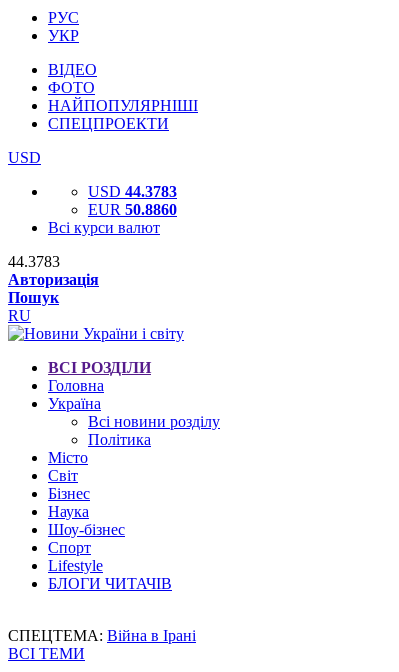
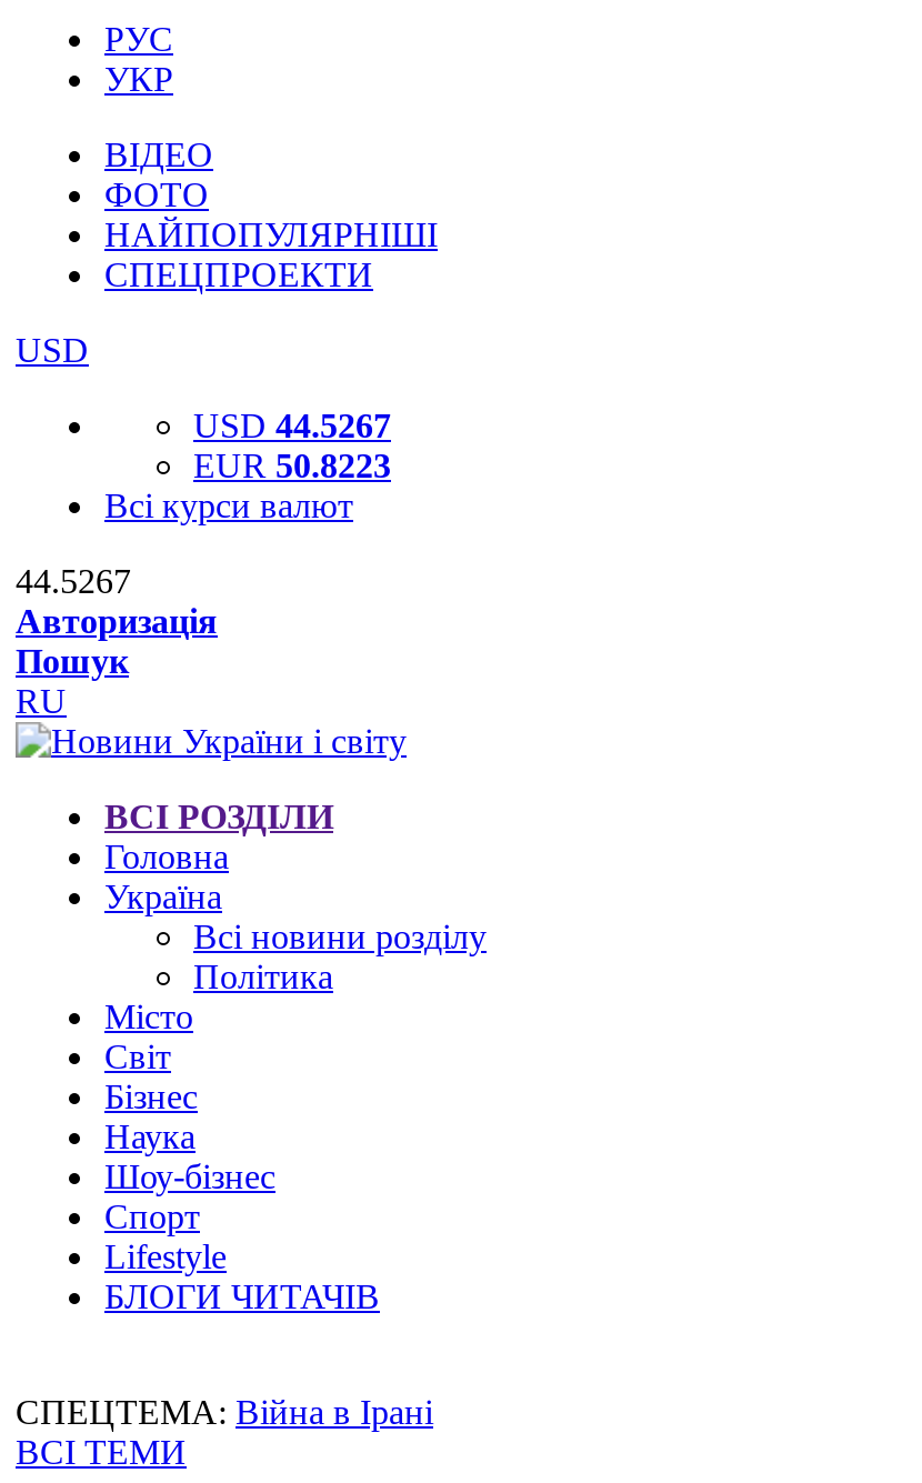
[88,183,177,200] USD 44.3783 -> [193,407,391,444] USD 44.5267
[88,201,177,218] EUR 50.8860 -> [193,447,391,484] EUR 50.8223
[8,253,60,270] 44.3783 -> [16,562,131,600] 44.5267

